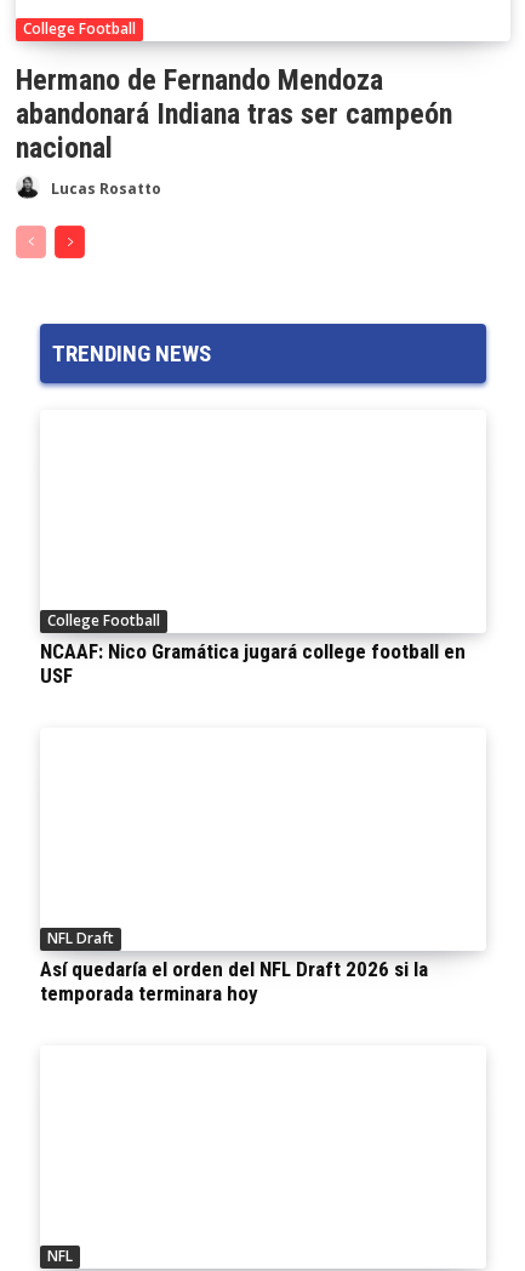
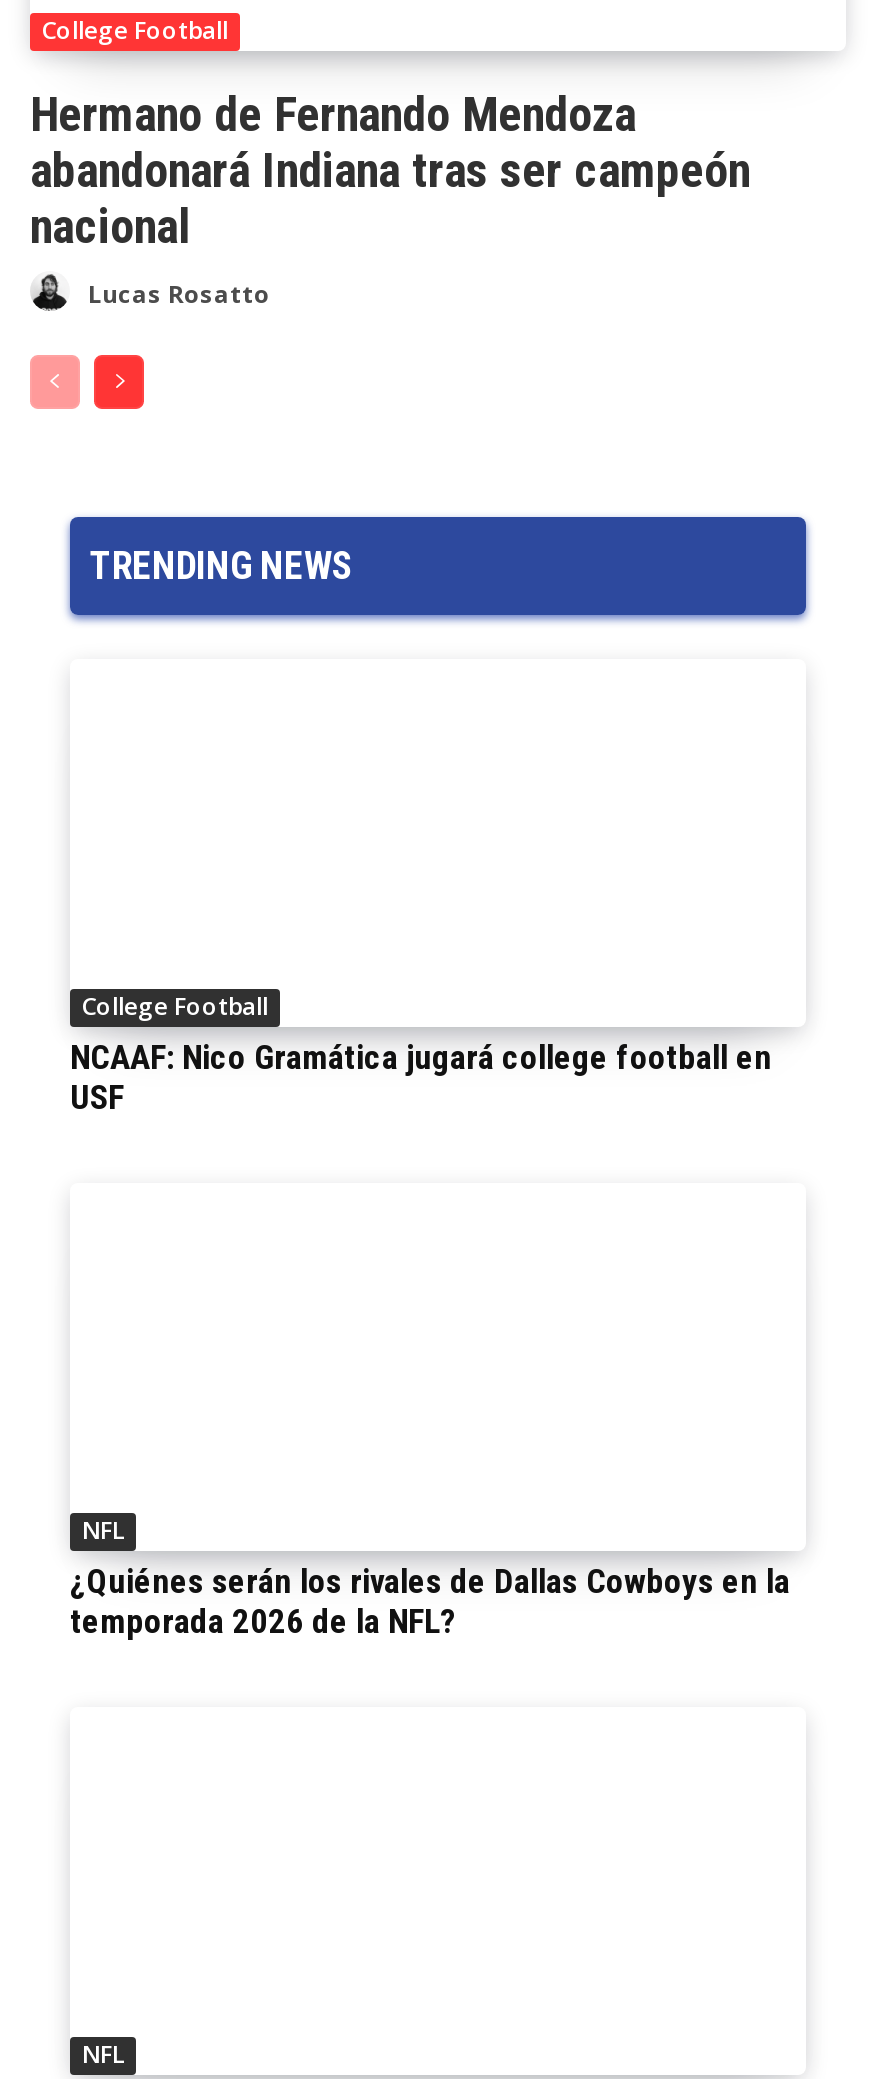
[40,927,428,1005] NFL Draft | Así quedaría el orden del NFL Draft 2026 si la | temporada terminara hoy -> [70,1512,790,1640] NFL | ¿Quiénes serán los rivales de Dallas Cowboys en la | temporada 2026 de la NFL?

